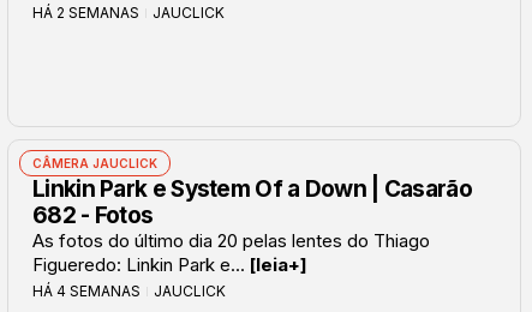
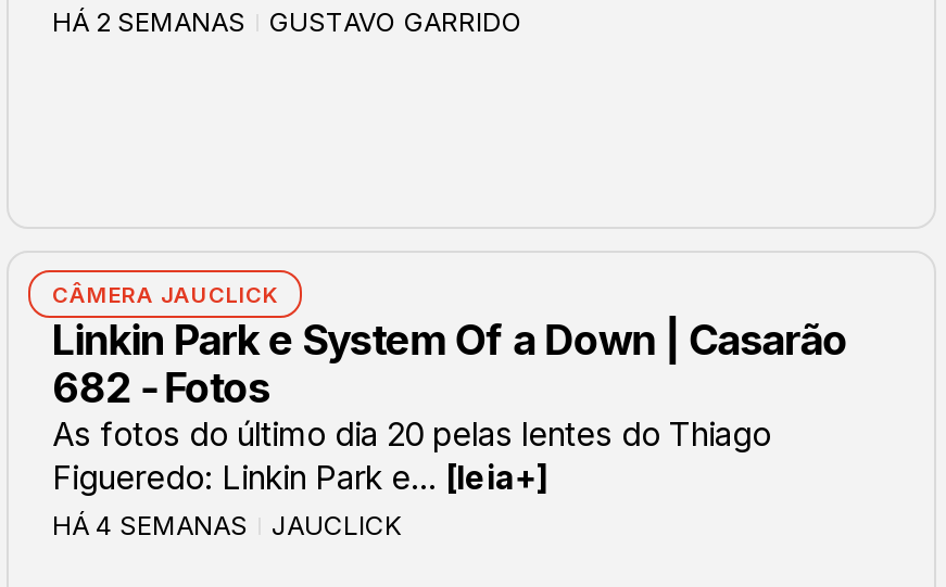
[153,3,225,21] JAUCLICK -> [269,6,524,38] GUSTAVO GARRIDO

